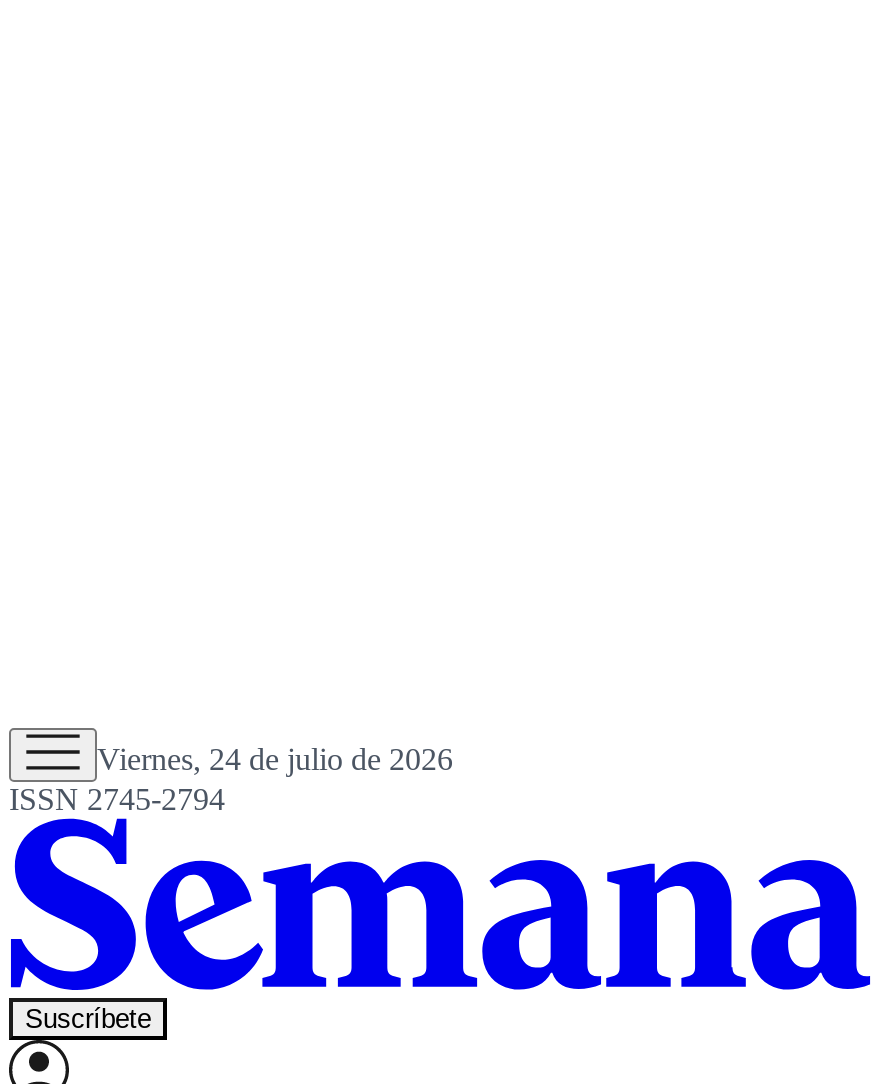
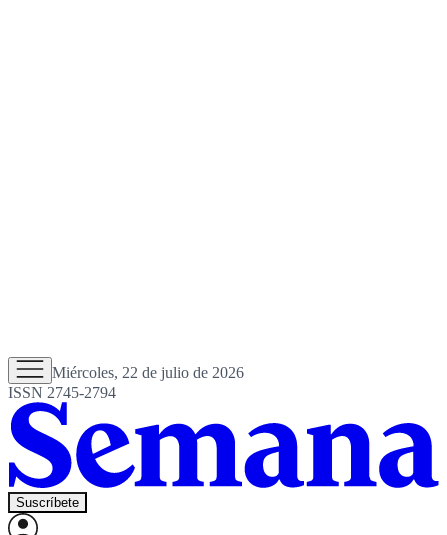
[97,742,453,776] Viernes, 24 de julio de 2026 -> [52,364,244,381] Miércoles, 22 de julio de 2026

